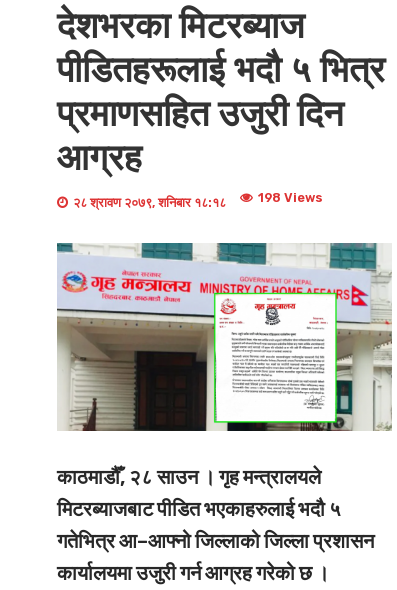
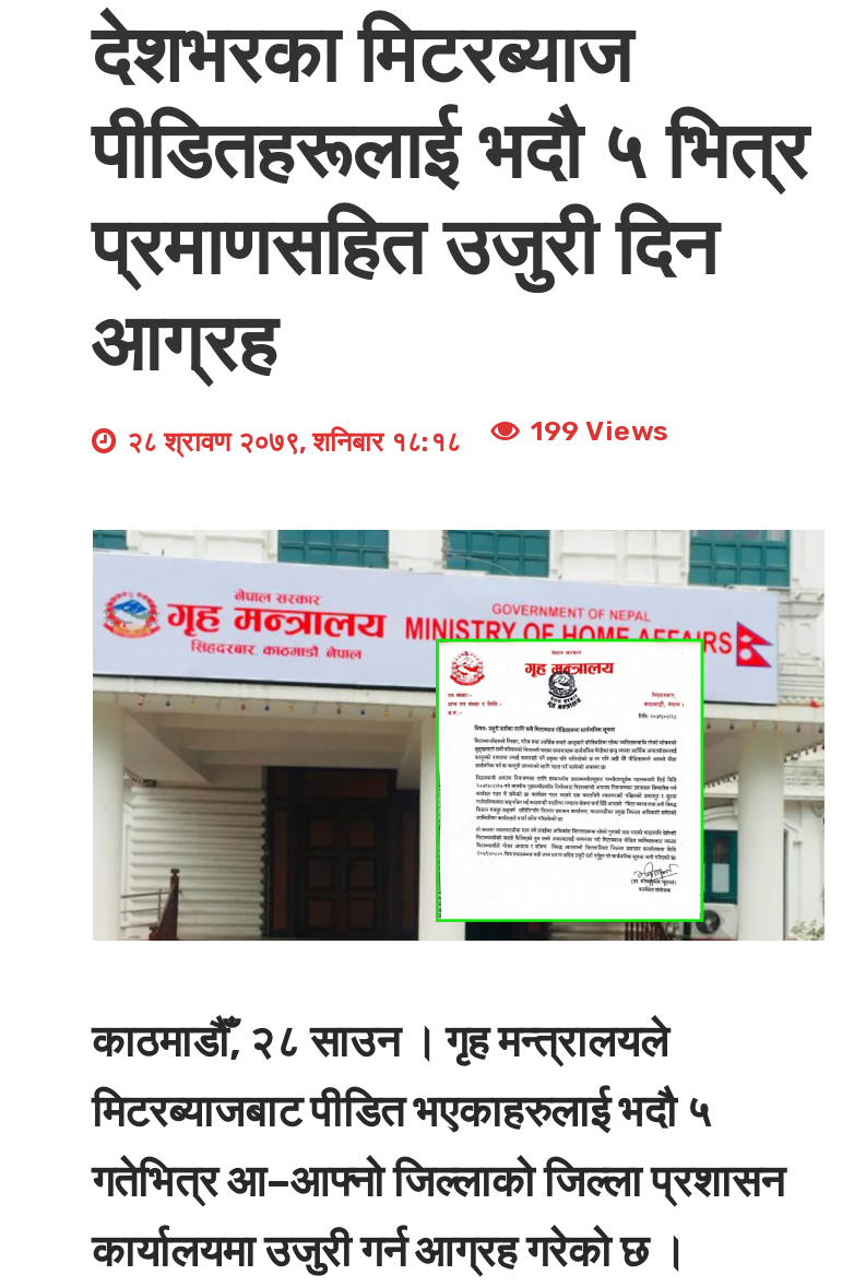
[257,190,322,205] 198 Views -> [531,413,671,446] 199 Views

